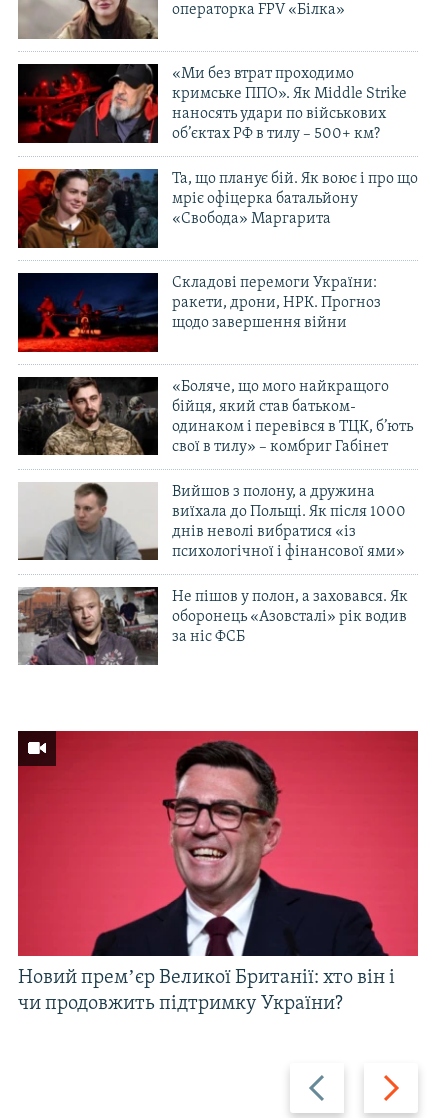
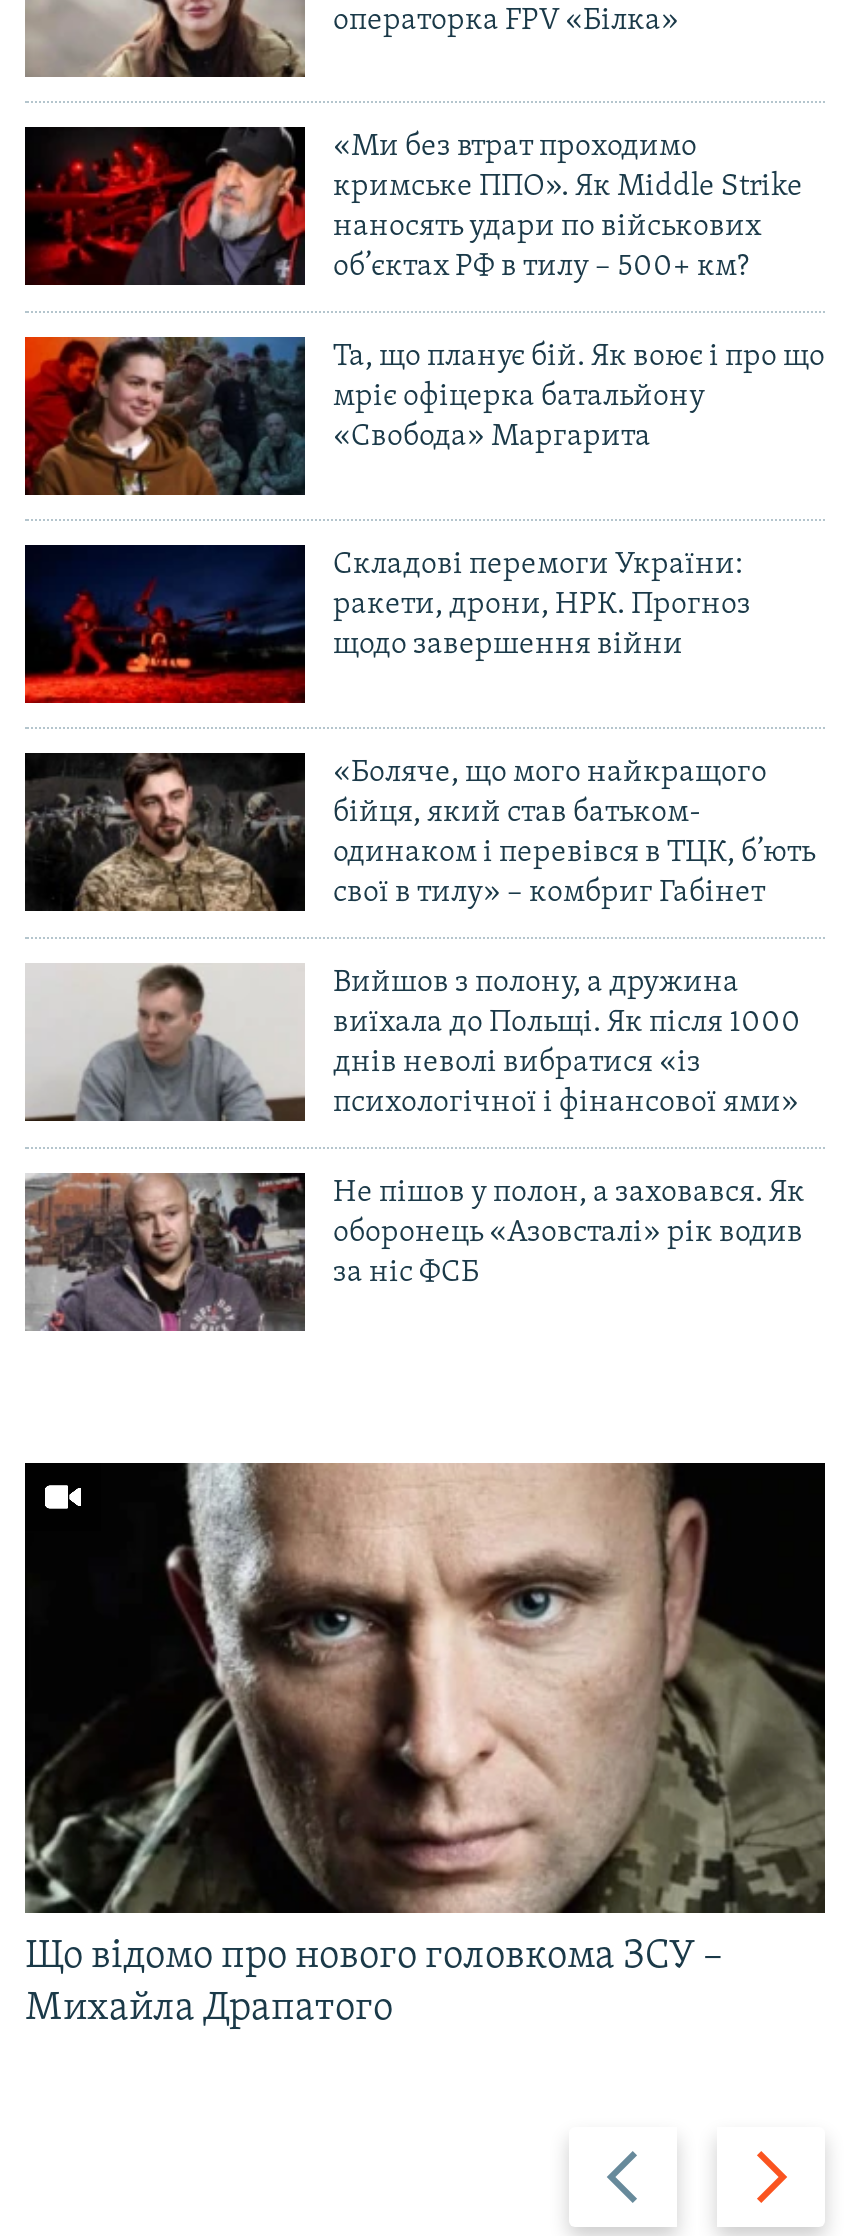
[17,730,419,1014] [image] | Новий премʼєр Великої Британії: хто він і | чи продовжить підтримку України? -> [23,1460,827,2028] [image] | Що відомо про нового головкома ЗСУ – | Михайла Драпатого

